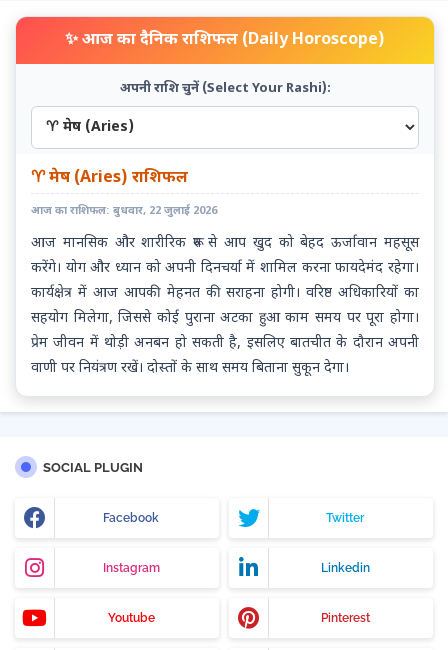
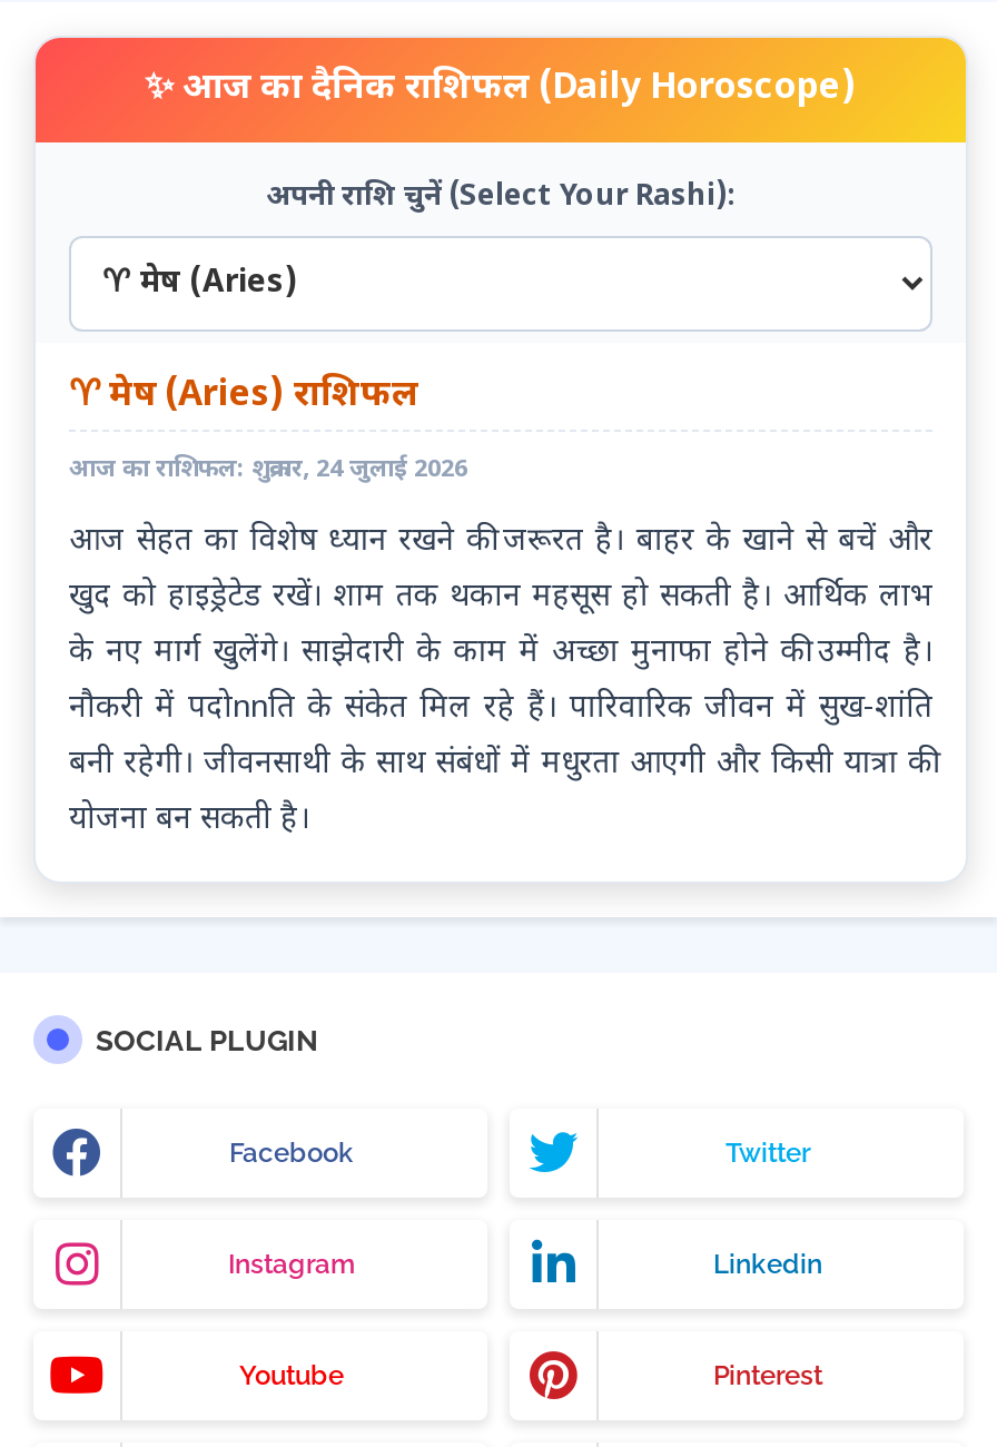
[31,204,217,218] आज का राशिफल: बुधवार, 22 जुलाई 2026 -> [69,453,467,485] आज का राशिफल: शुक्रवार, 24 जुलाई 2026
[31,234,419,378] आज मानसिक और शारीरिक रूप से आप खुद को बेहद ऊर्जावान महसूस | करेंगे। योग और ध्यान को अपनी दिनचर्या में शामिल करना फायदेमंद रहेगा। | कार्यक्षेत्र में आज आपकी मेहनत की सराहना होगी। वरिष्ठ अधिकारियों का | सहयोग मिलेगा, जिससे कोई पुराना अटका हुआ काम समय पर पूरा होगा। | प्रेम जीवन में थोड़ी अनबन हो सकती है, इसलिए बातचीत के दौरान अपनी | वाणी पर नियंत्रण रखें। दोस्तों के साथ समय बिताना सुकून देगा। -> [69,520,932,841] आज सेहत का विशेष ध्यान रखने की जरूरत है। बाहर के खाने से बचें और | खुद को हाइड्रेटेड रखें। शाम तक थकान महसूस हो सकती है। आर्थिक लाभ | के नए मार्ग खुलेंगे। साझेदारी के काम में अच्छा मुनाफा होने की उम्मीद है। | नौकरी में पदोnnति के संकेत मिल रहे हैं। पारिवारिक जीवन में सुख-शांति | बनी रहेगी। जीवनसाथी के साथ संबंधों में मधुरता आएगी और किसी यात्रा की | योजना बन सकती है।

